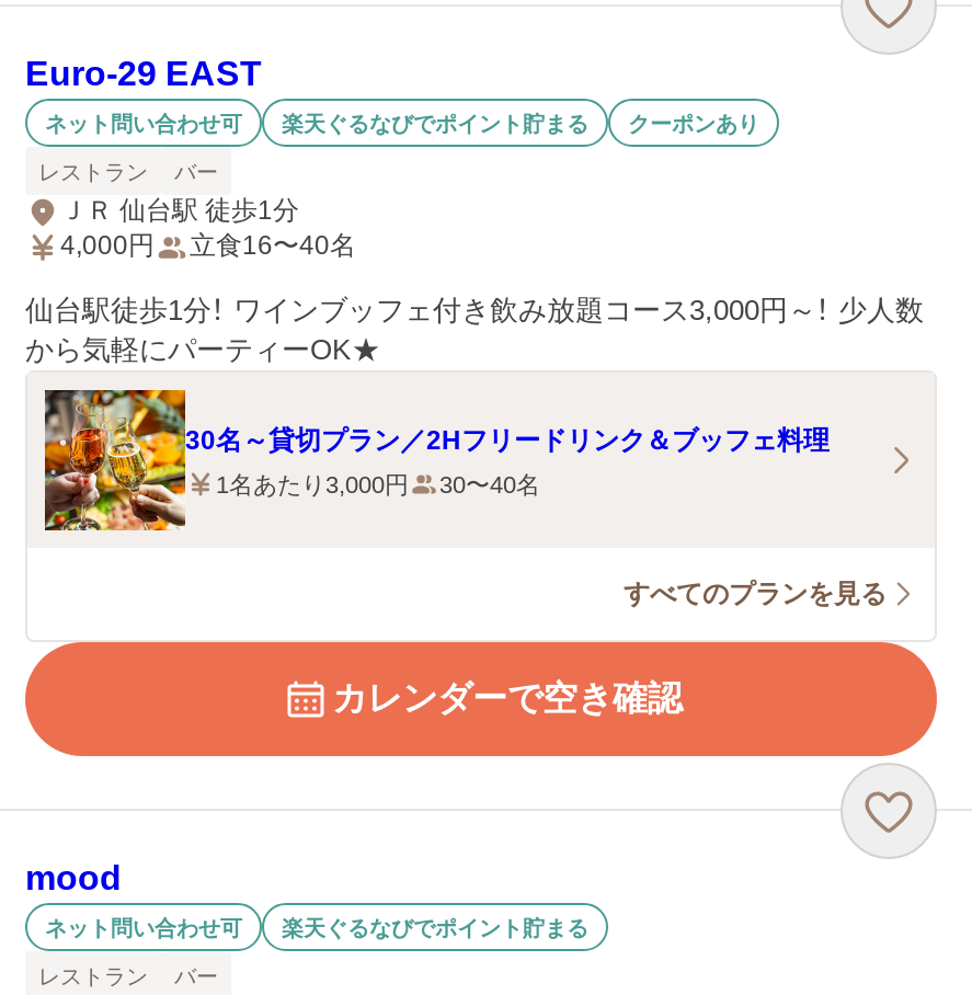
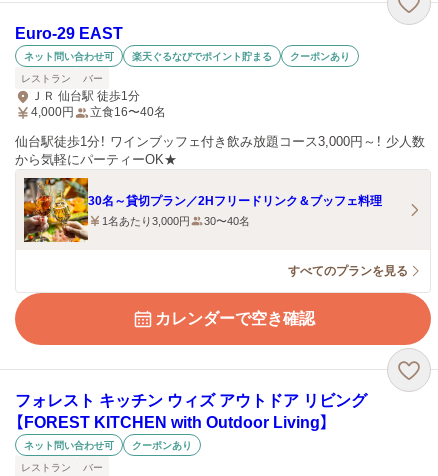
[25,859,122,896] mood -> [15,392,367,431] フォレスト キッチン ウィズ アウトドア リビング | 【FOREST KITCHEN with Outdoor Living】
[282,915,588,939] 楽天ぐるなびでポイント貯まる -> [132,439,192,450] クーポンあり

